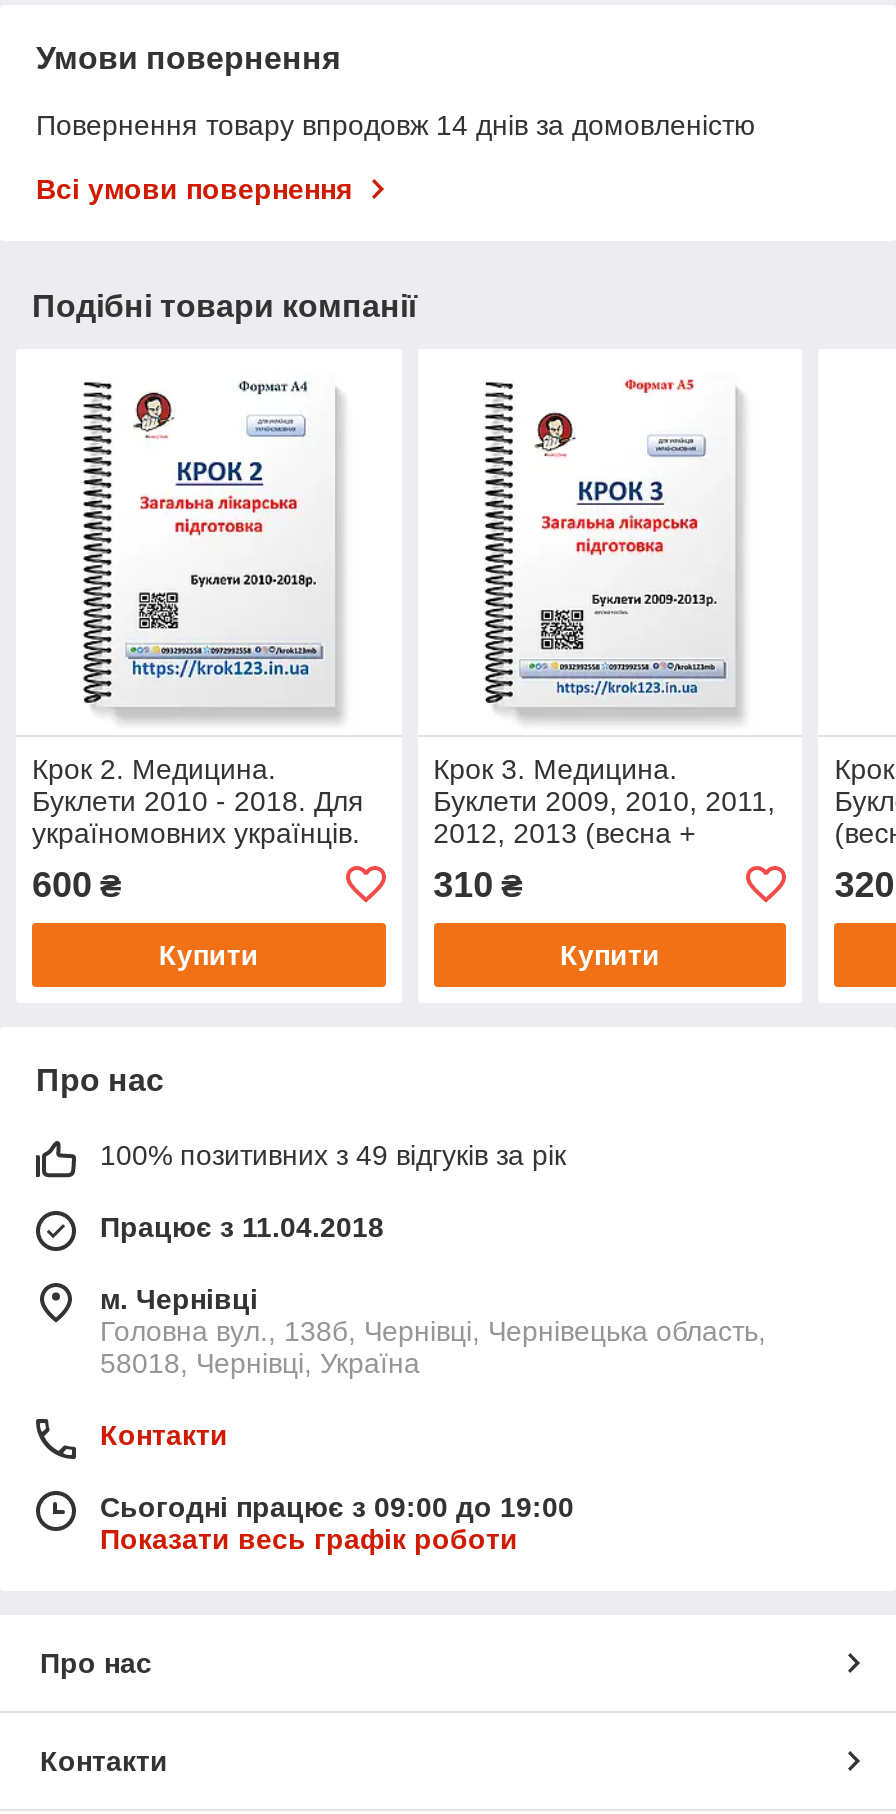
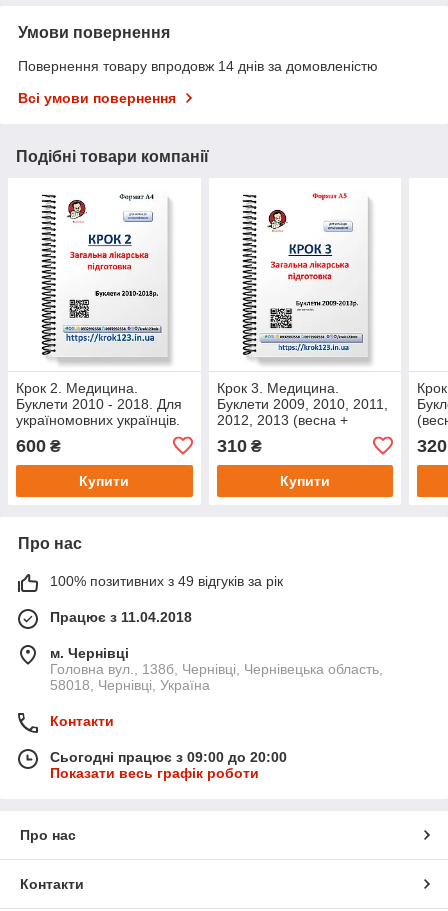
[100,1491,574,1523] Сьогодні працює з 09:00 до 19:00 -> [50,749,287,765] Сьогодні працює з 09:00 до 20:00

